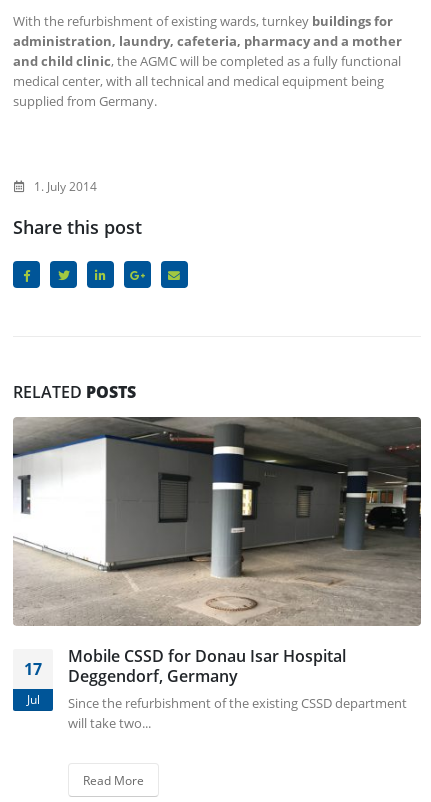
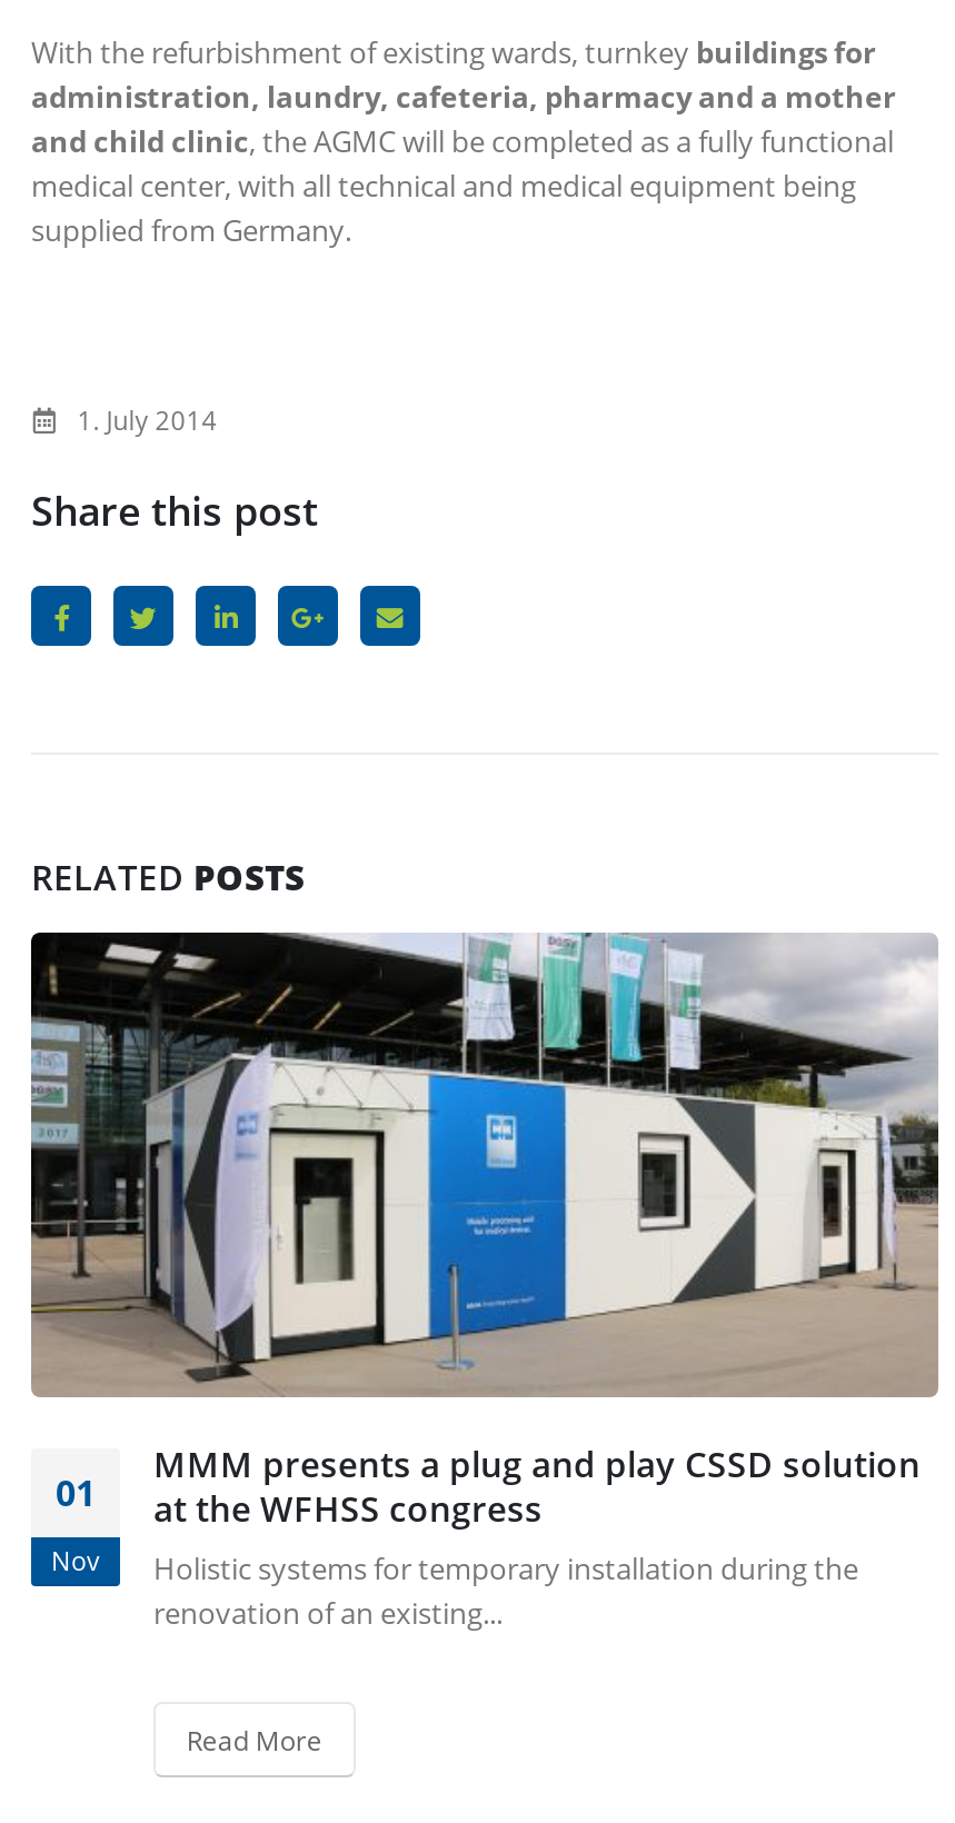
[12,416,422,732] [image] | Mobile CSSD for Donau Isar Hospital | Deggendorf, Germany | Since the refurbishment of the existing CSSD department | will take two... -> [29,930,941,1634] [image] | MMM presents a plug and play CSSD solution | at the WFHSS congress | Holistic systems for temporary installation during the | renovation of an existing...
[24,658,42,680] 17 -> [56,1470,96,1518] 01
[26,691,39,707] Jul -> [51,1543,100,1578] Nov

